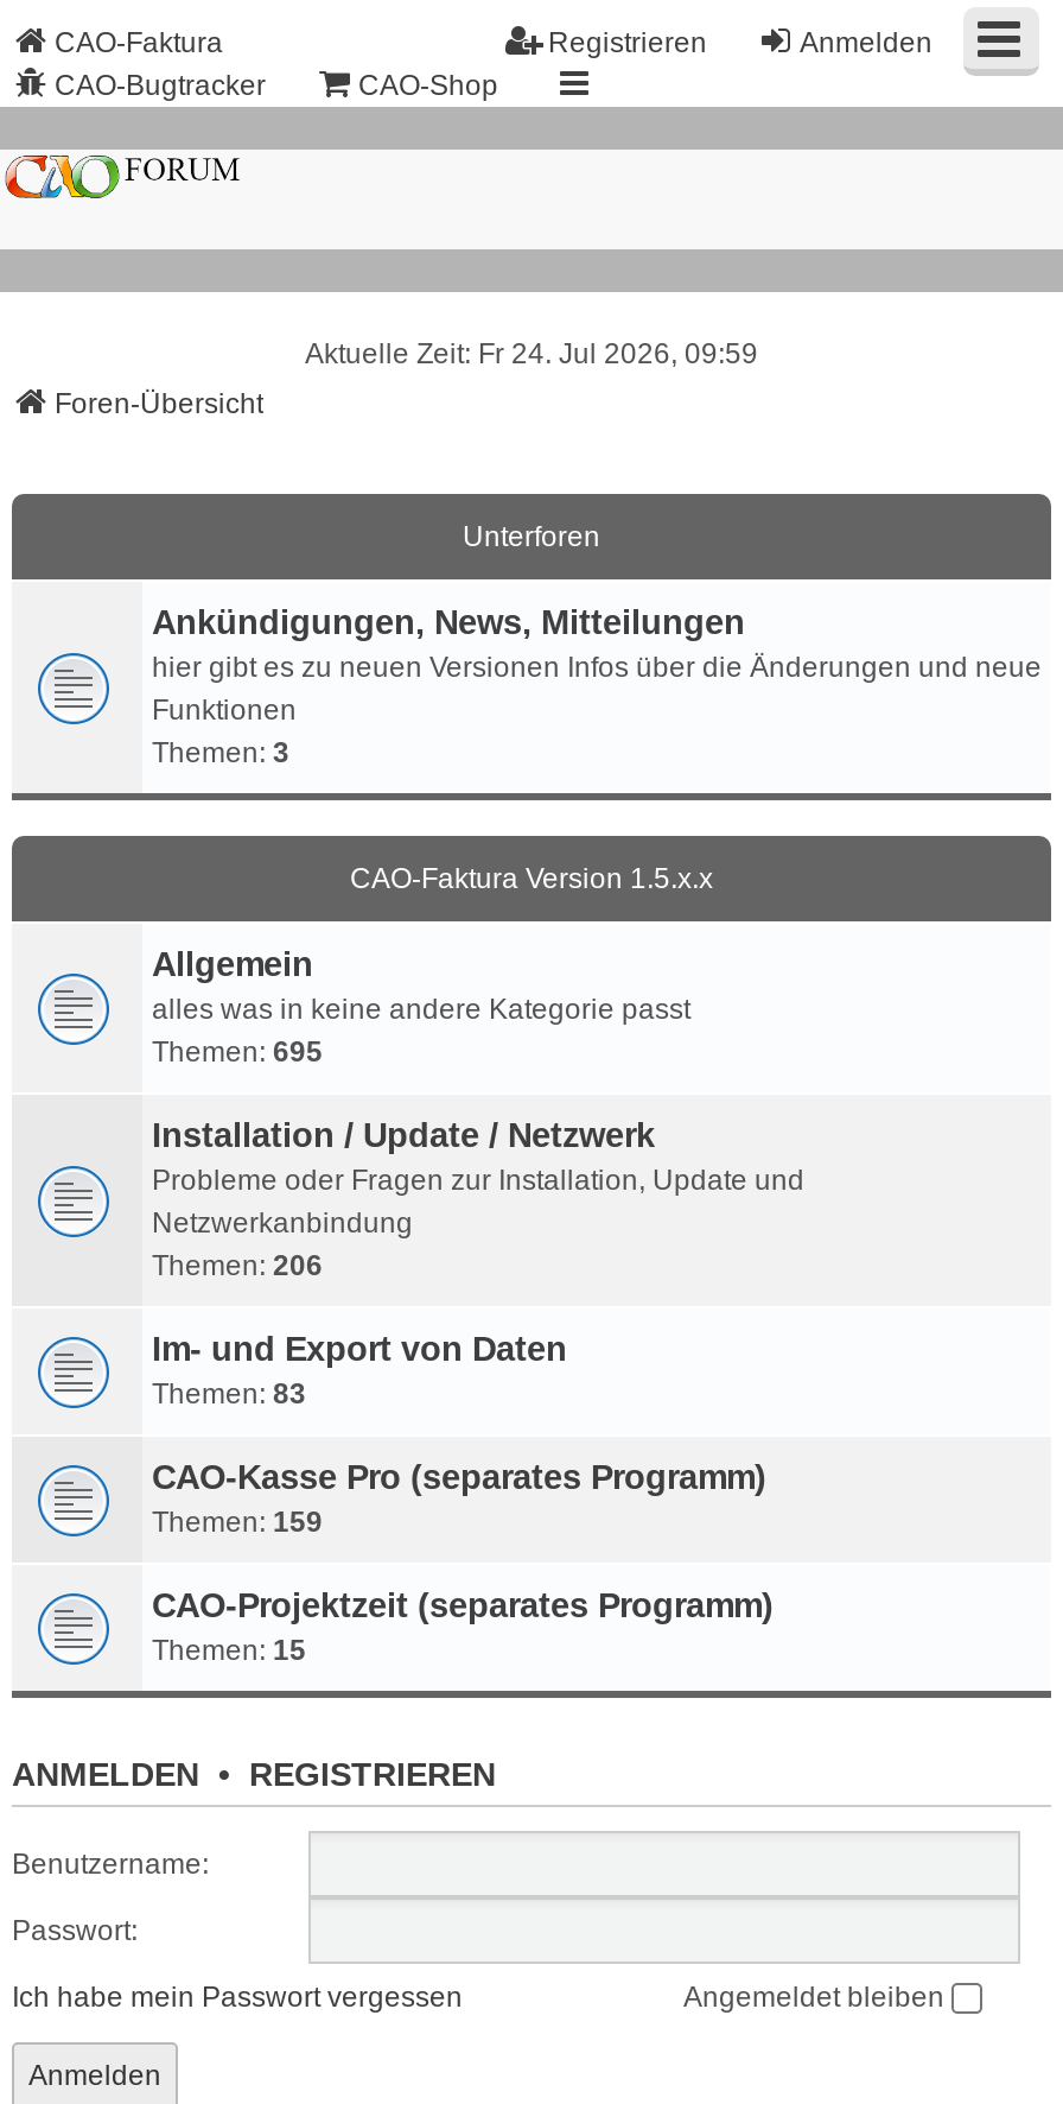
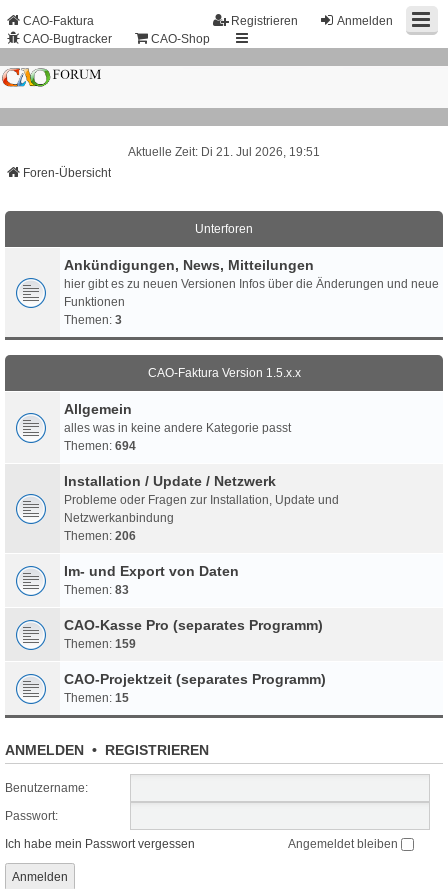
[305,336,758,369] Aktuelle Zeit: Fr 24. Jul 2026, 09:59 -> [128,144,320,158] Aktuelle Zeit: Di 21. Jul 2026, 19:51
[152,1034,323,1067] Themen: 695 -> [64,438,136,452] Themen: 694

